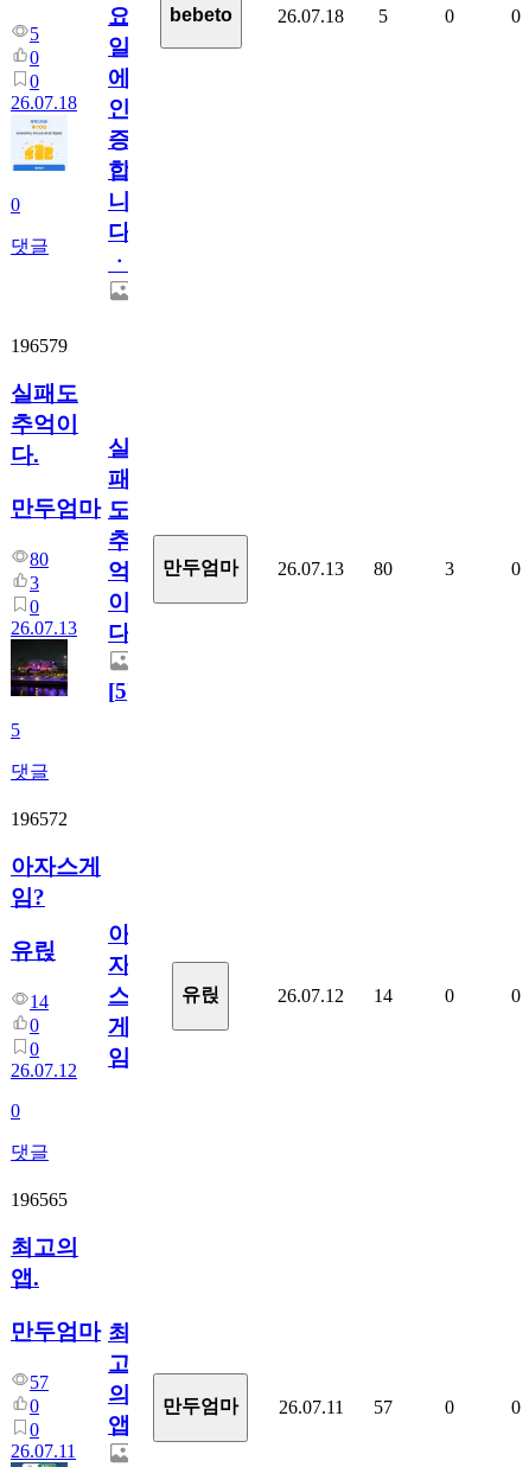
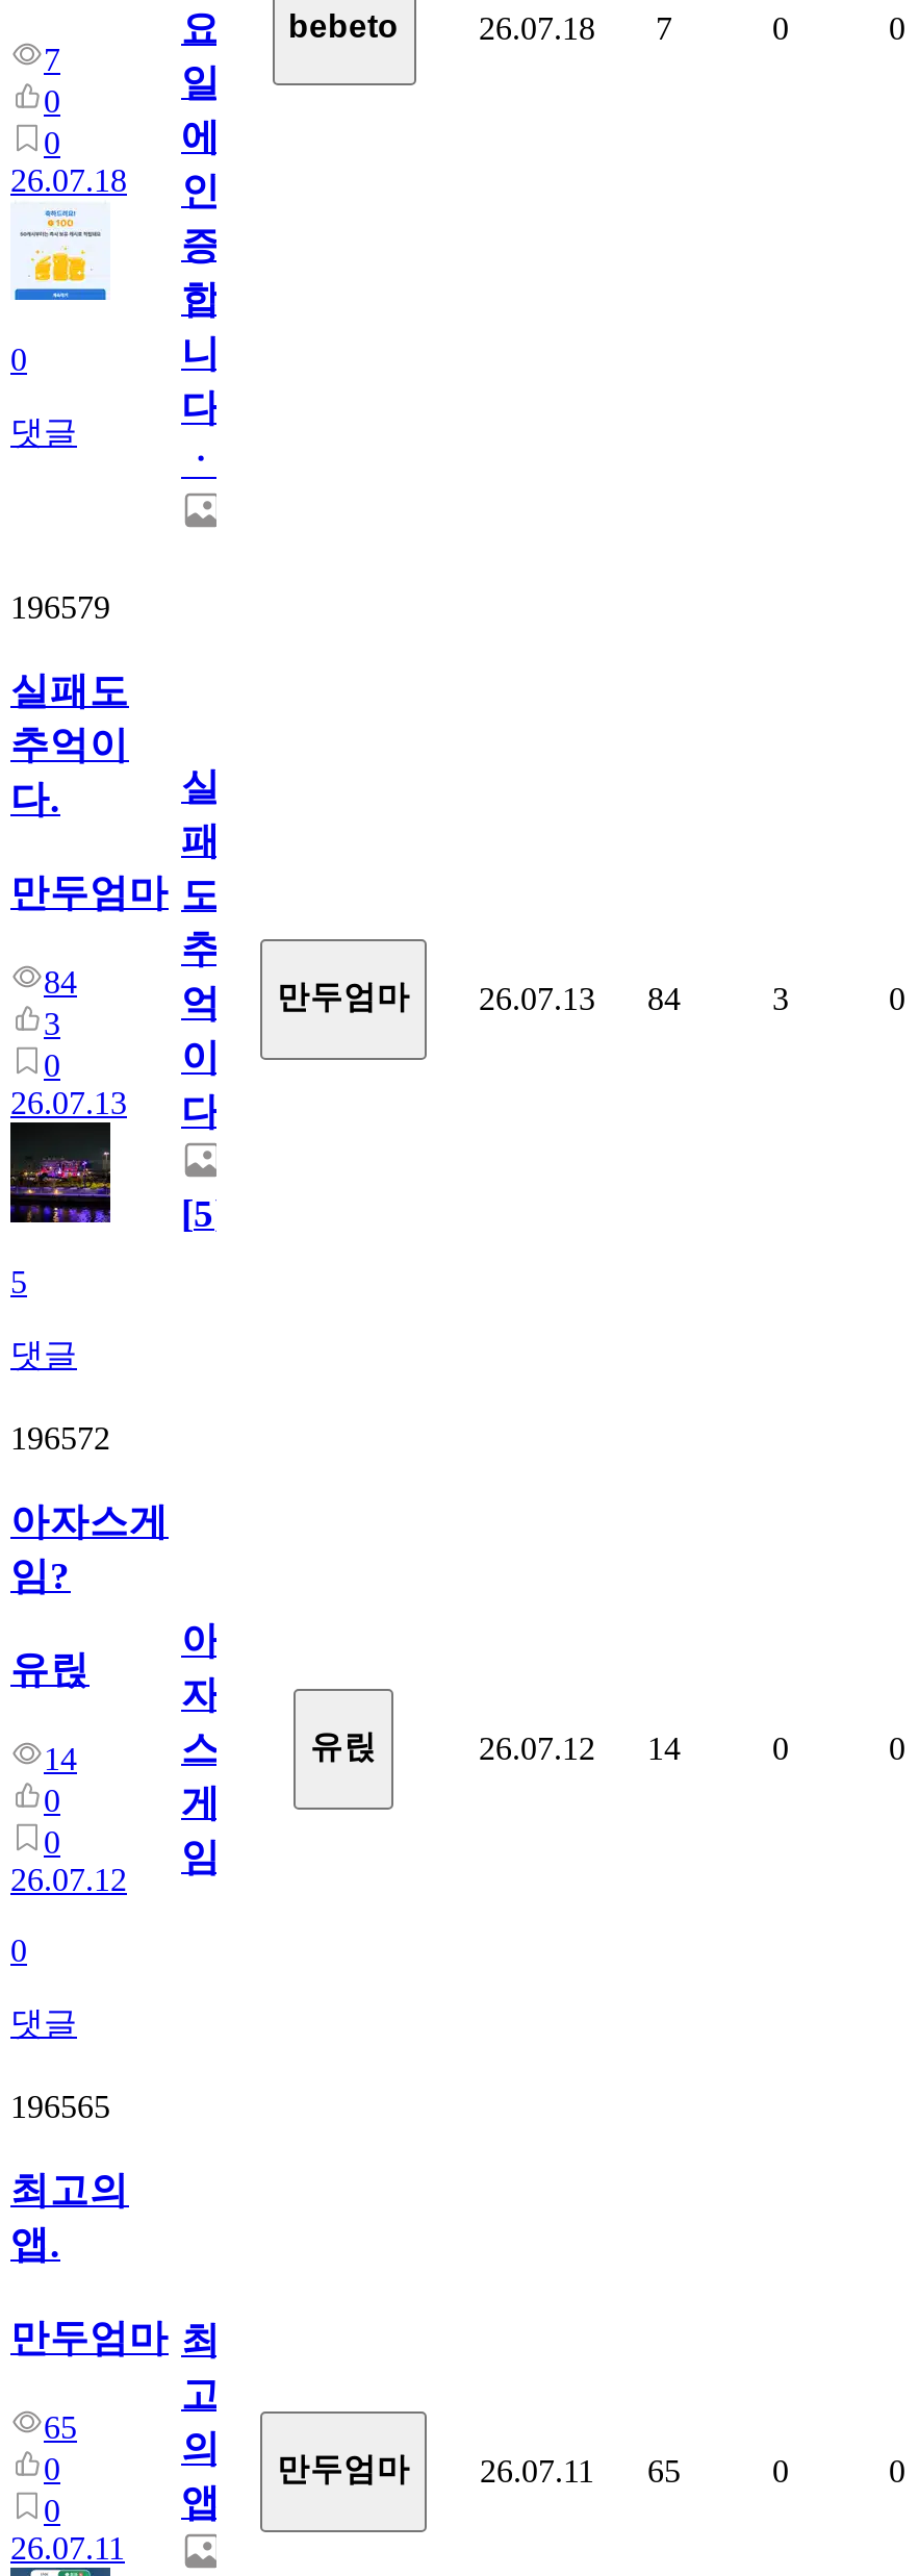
[278,5,388,26] 26.07.18 5 -> [479,10,672,45] 26.07.18 7
[30,23,39,44] 5 -> [44,41,60,77] 7
[30,549,49,569] 80 -> [44,964,77,999] 84
[374,558,393,578] 80 -> [647,980,681,1015] 84
[30,1372,49,1392] 57 -> [44,2409,77,2444] 65
[108,1382,393,1417] 의 만두엄마 26.07.11 57 -> [181,2427,681,2488] 의 만두엄마 26.07.11 65

